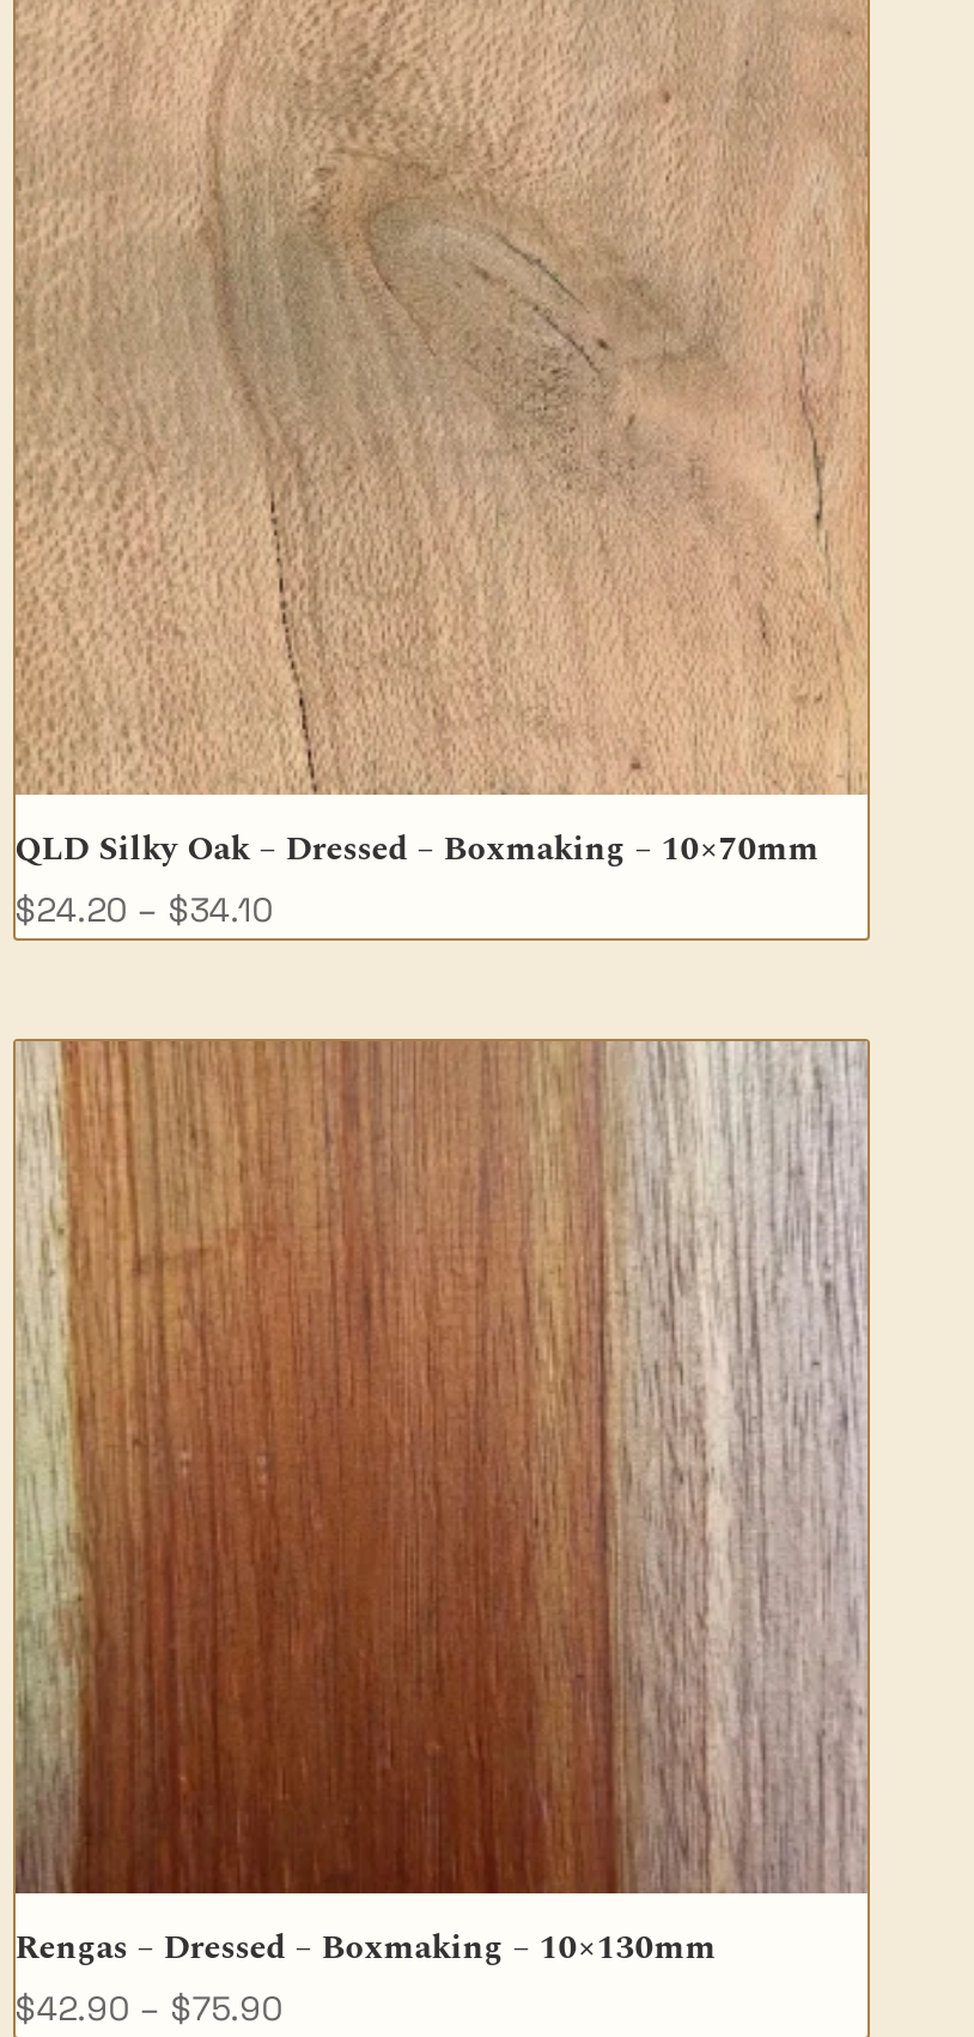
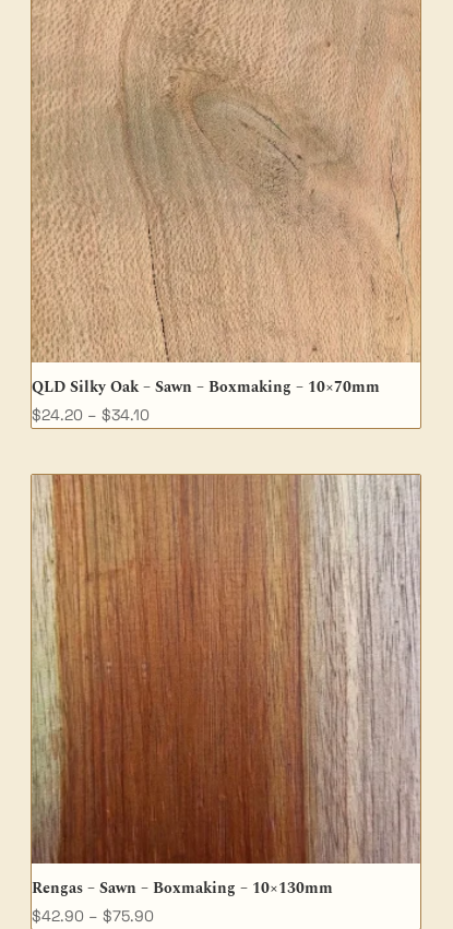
[15,823,819,873] QLD Silky Oak – Dressed – Boxmaking – 10×70mm -> [31,375,380,398] QLD Silky Oak – Sawn – Boxmaking – 10×70mm
[15,1923,716,1973] Rengas – Dressed – Boxmaking – 10×130mm -> [31,877,333,900] Rengas – Sawn – Boxmaking – 10×130mm

